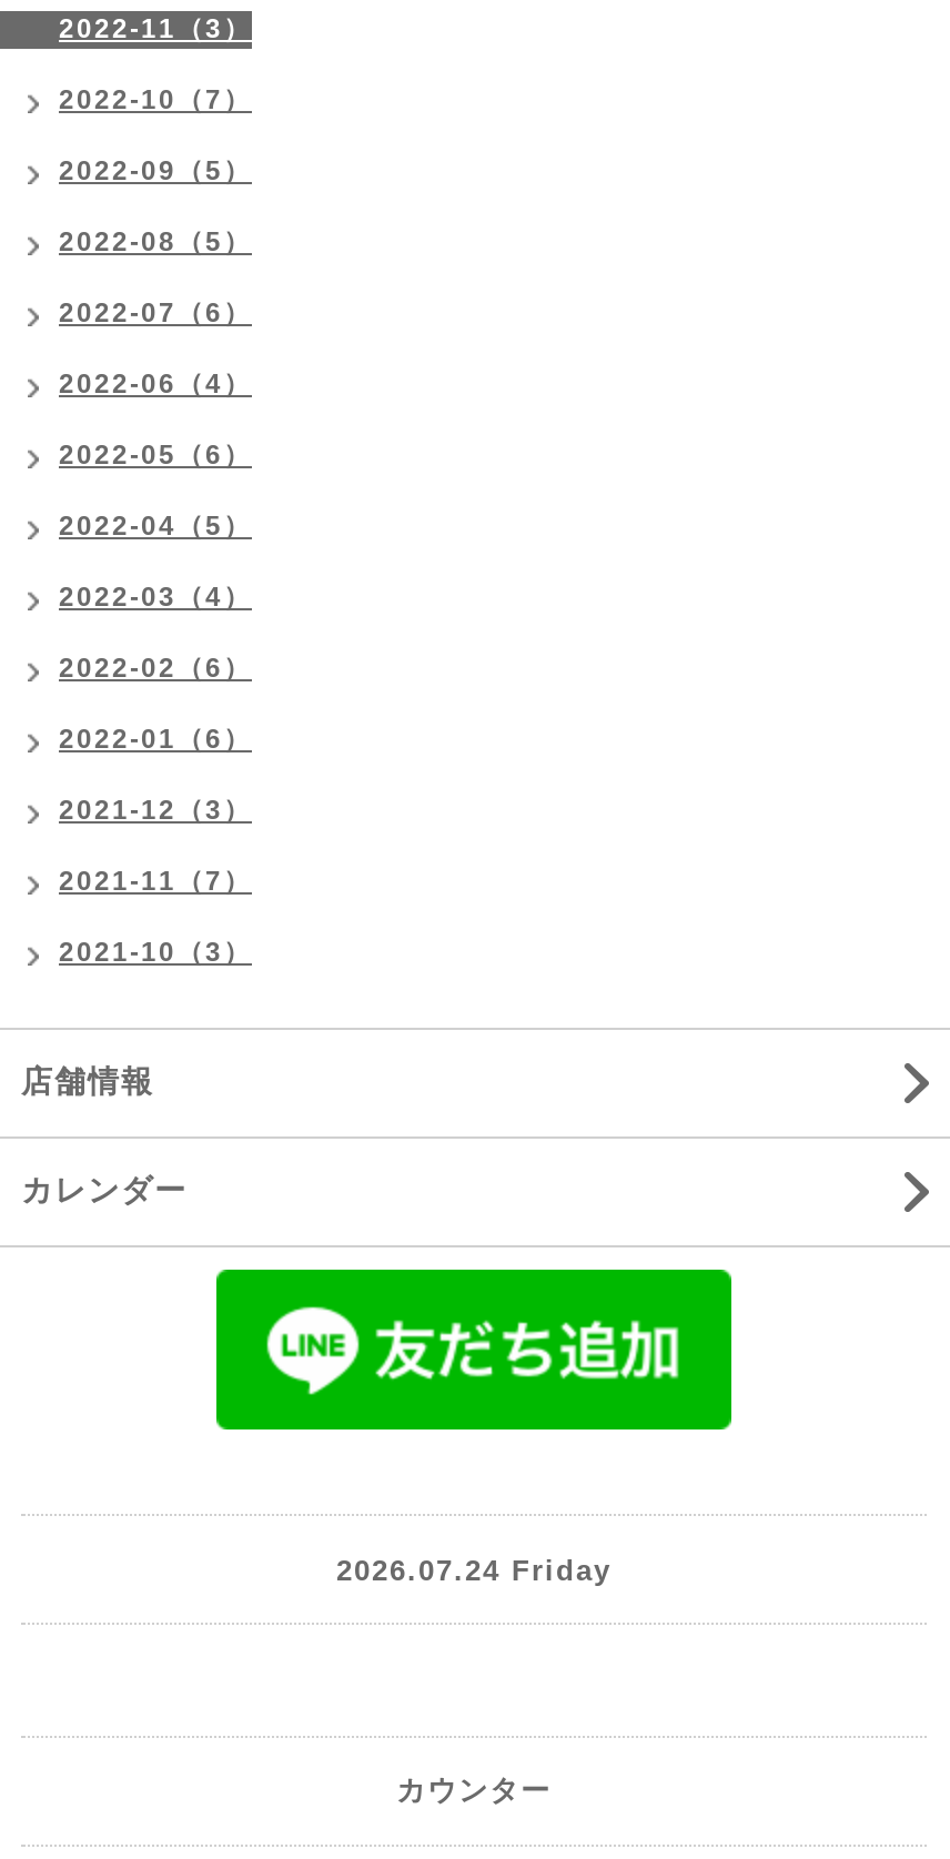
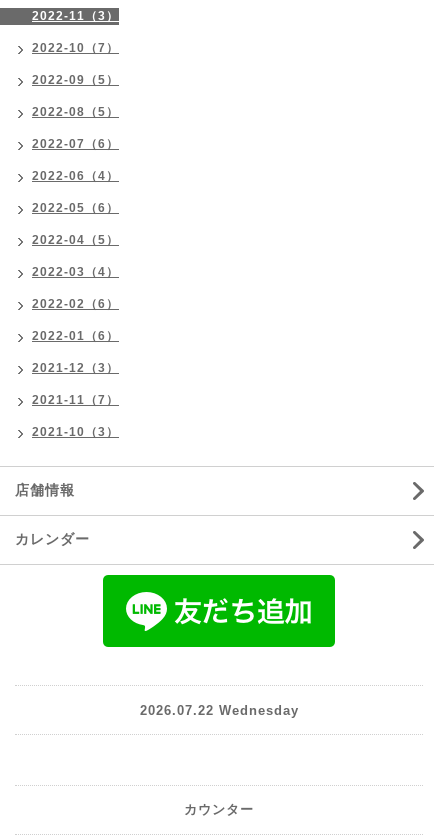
[336,1553,612,1586] 2026.07.24 Friday -> [139,702,298,717] 2026.07.22 Wednesday

